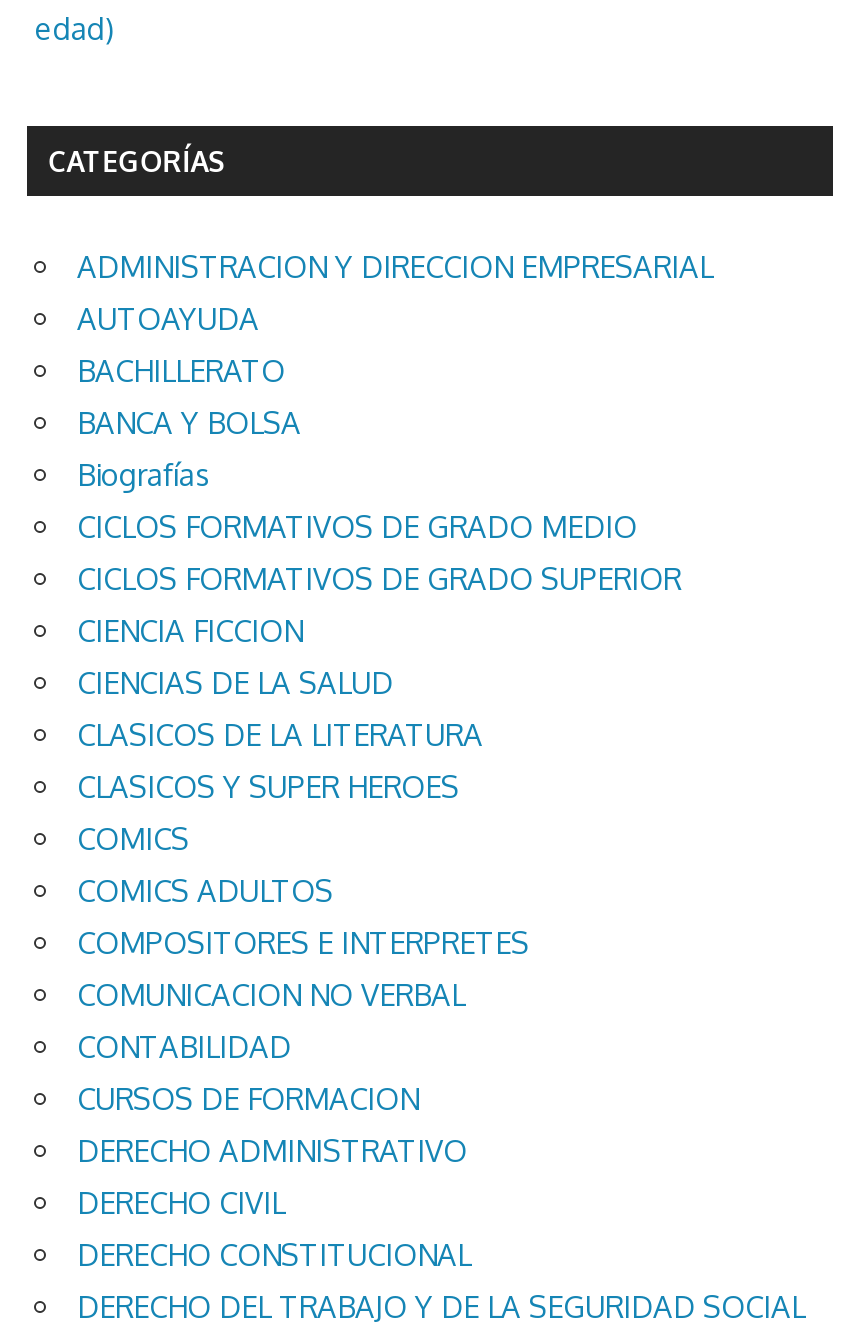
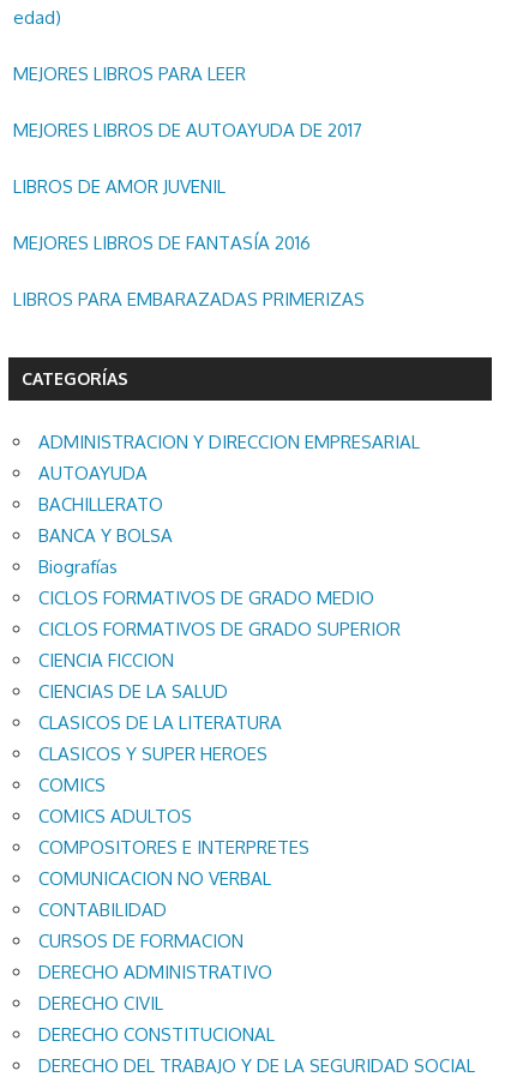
none -> [13,62,365,310] MEJORES LIBROS PARA LEER | MEJORES LIBROS DE AUTOAYUDA DE 2017 | LIBROS DE AMOR JUVENIL | MEJORES LIBROS DE FANTASÍA 2016 | LIBROS PARA EMBARAZADAS PRIMERIZAS

